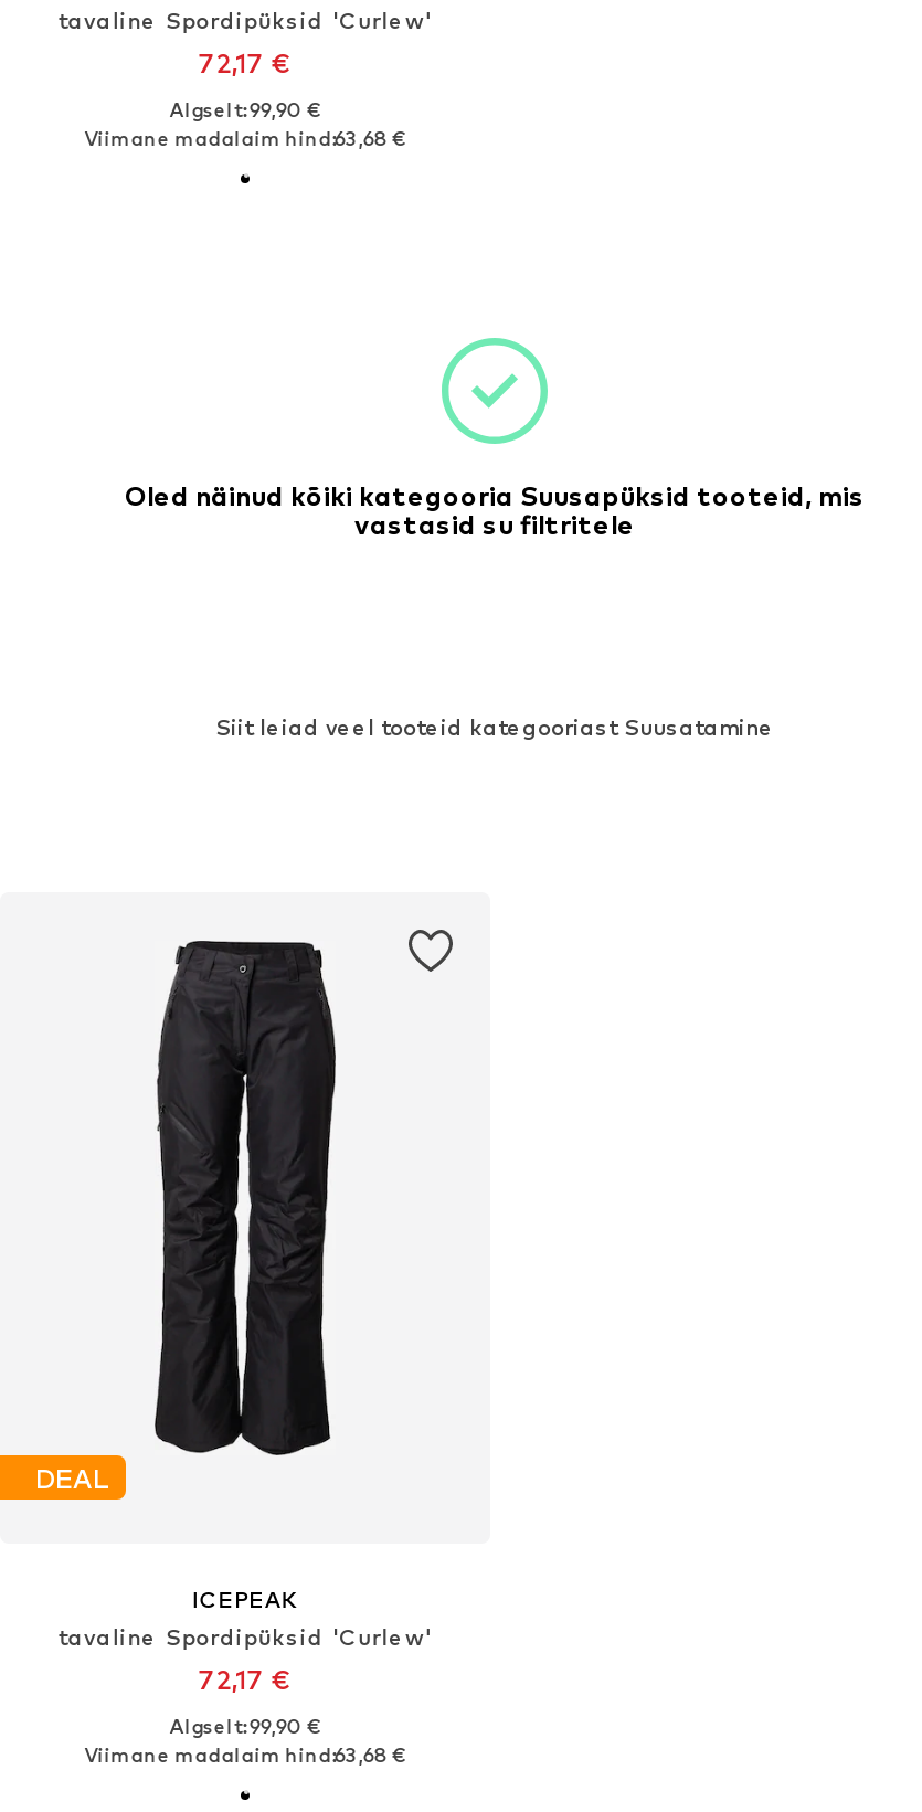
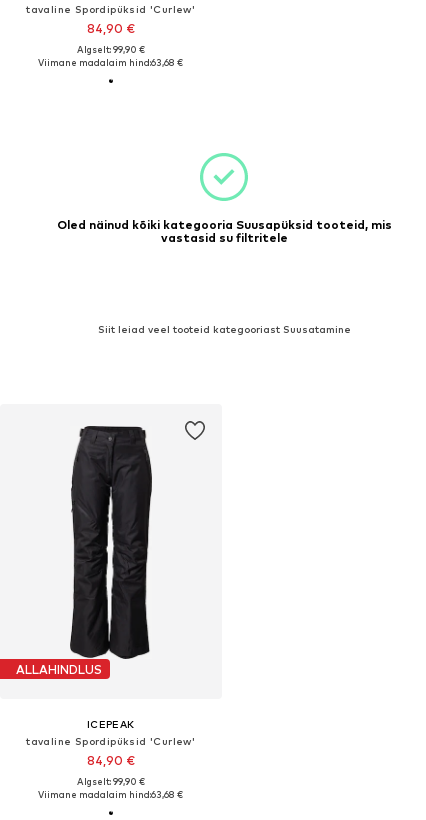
[198,47,291,80] 72,17 € -> [87,21,135,36] 84,90 €
[35,1461,108,1494] DEAL -> [16,662,102,677] ALLAHINDLUS
[198,1663,291,1697] 72,17 € -> [87,753,135,768] 84,90 €

